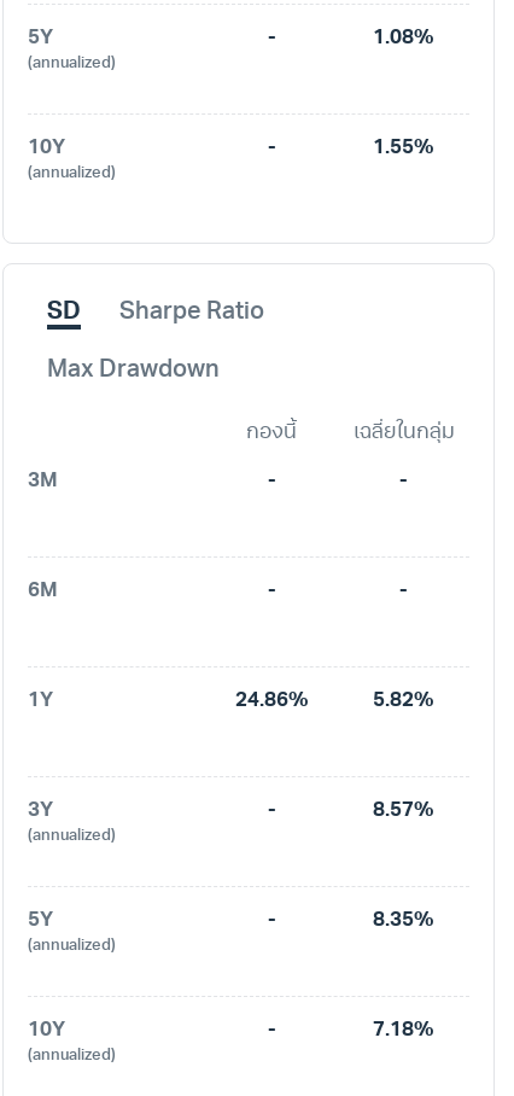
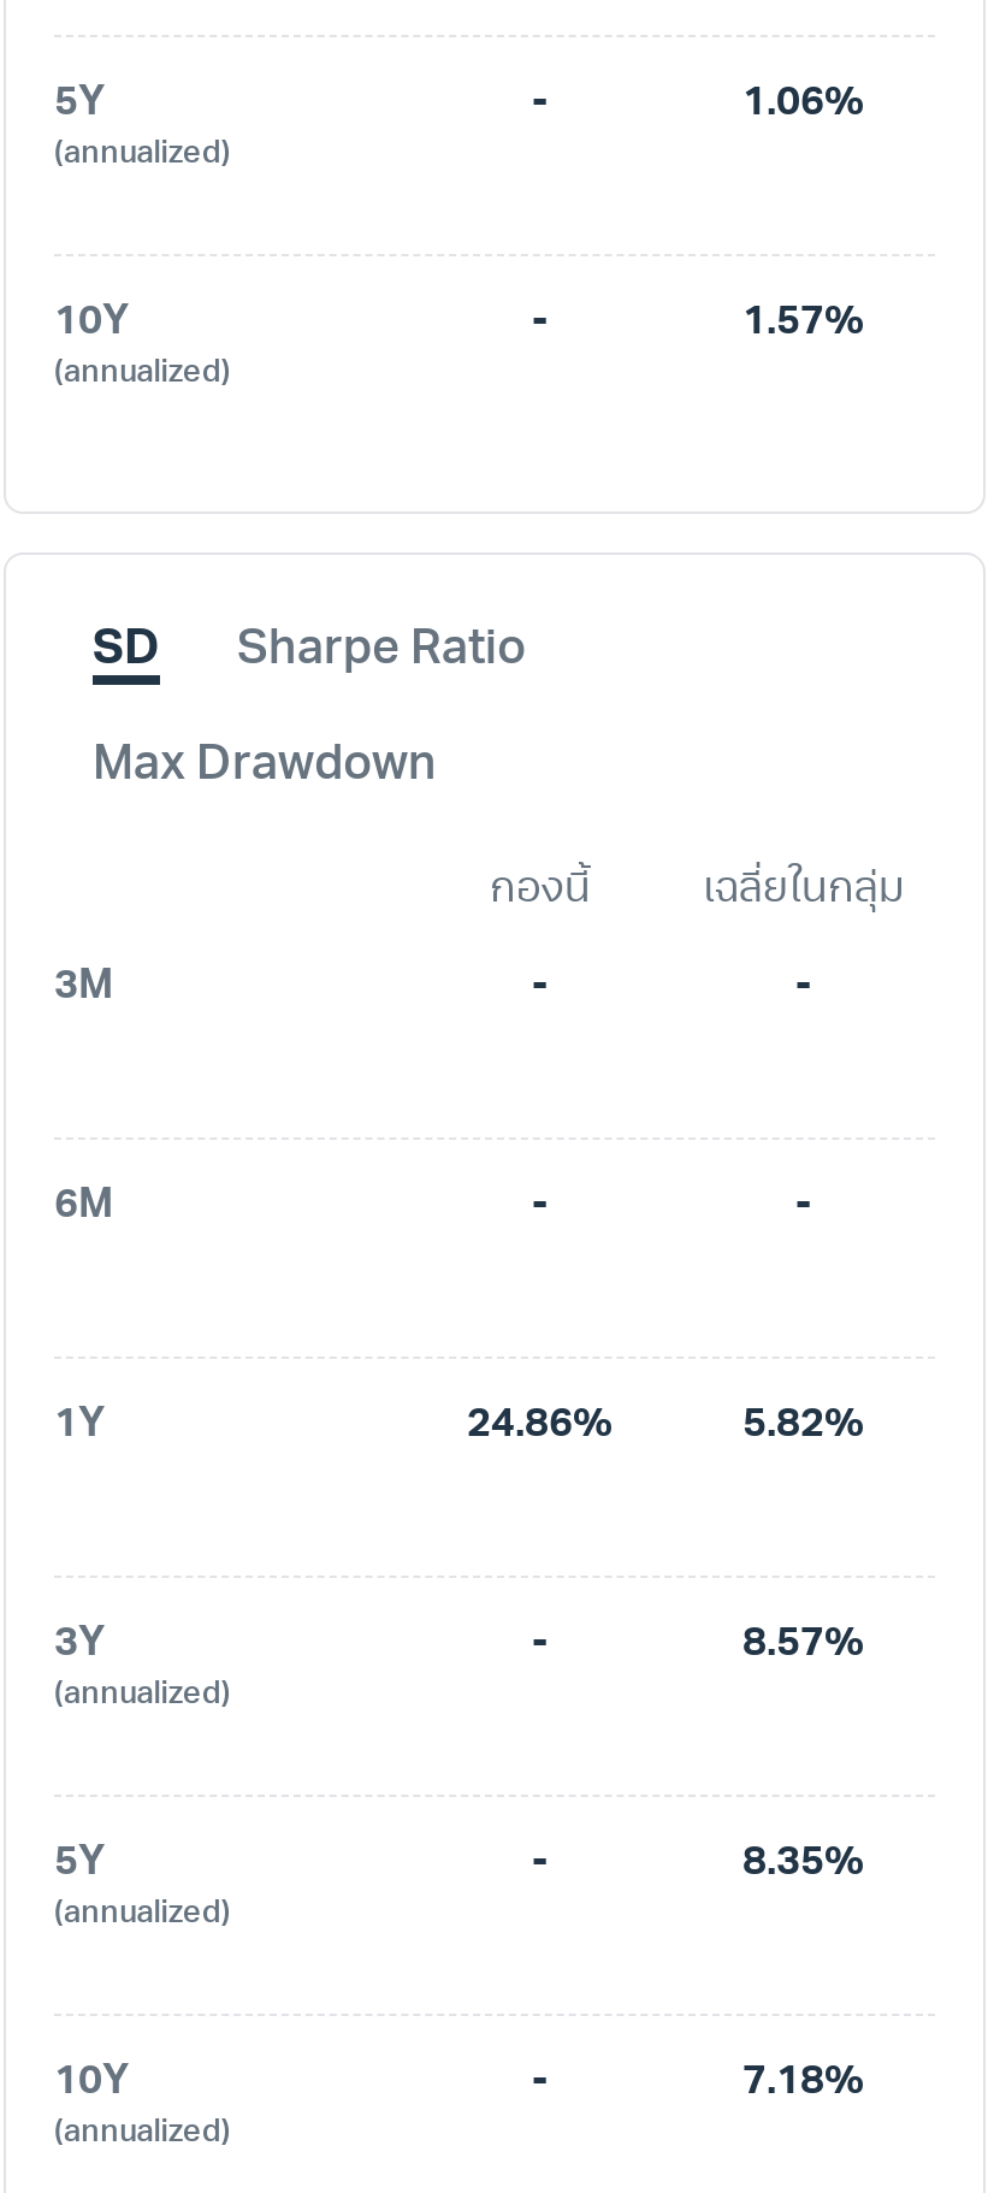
[373,28,434,49] 1.08% -> [742,84,865,124] 1.06%
[373,138,434,158] 1.55% -> [742,303,865,344] 1.57%

